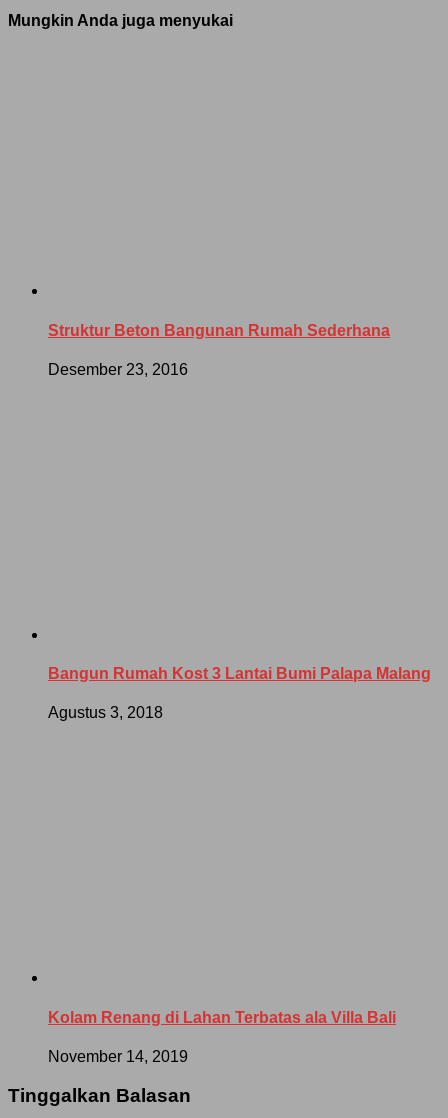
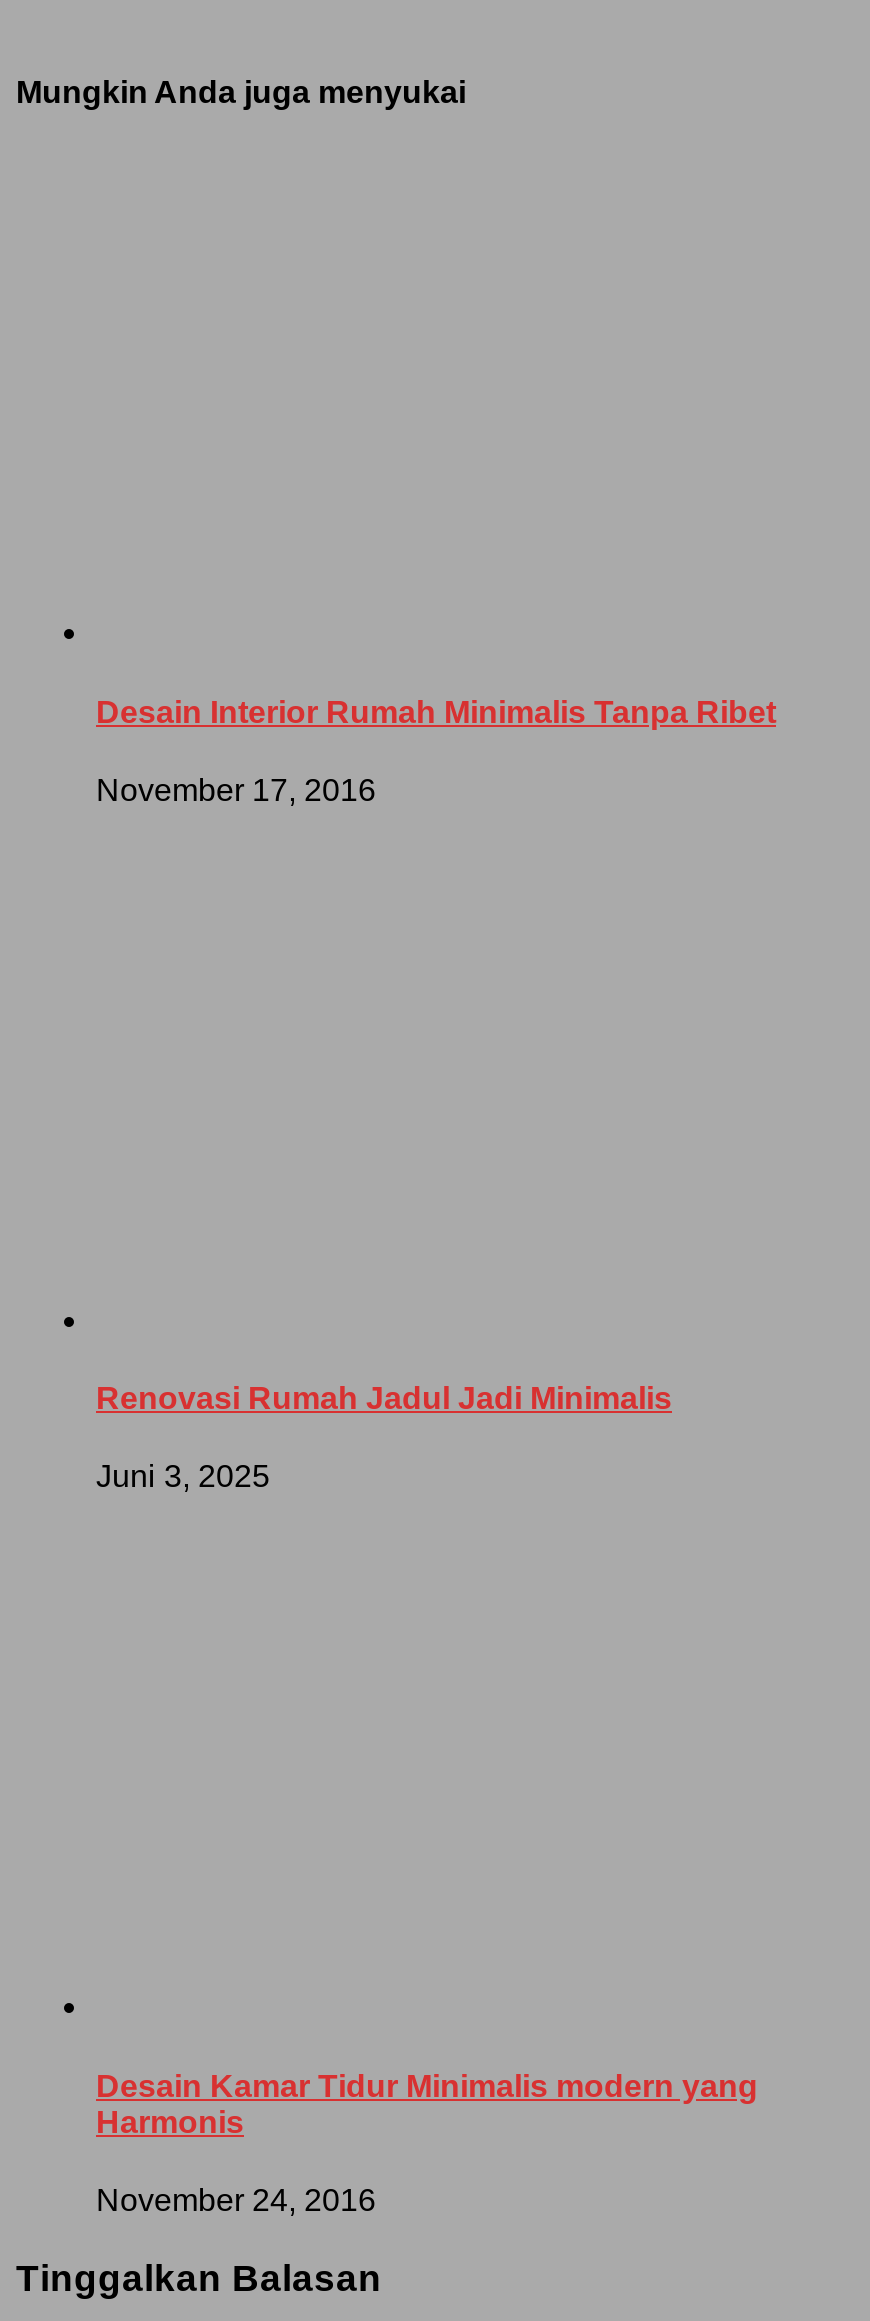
[48,322,390,339] Struktur Beton Bangunan Rumah Sederhana -> [96,694,776,728] Desain Interior Rumah Minimalis Tanpa Ribet
[48,361,188,378] Desember 23, 2016 -> [96,773,376,807] November 17, 2016
[48,665,431,682] Bangun Rumah Kost 3 Lantai Bumi Palapa Malang -> [96,1381,672,1415] Renovasi Rumah Jadul Jadi Minimalis
[48,704,163,721] Agustus 3, 2018 -> [96,1460,270,1494] Juni 3, 2025
[48,1009,396,1026] Kolam Renang di Lahan Terbatas ala Villa Bali -> [96,2068,758,2138] Desain Kamar Tidur Minimalis modern yang | Harmonis
[48,1048,188,1065] November 14, 2019 -> [96,2183,376,2217] November 24, 2016

